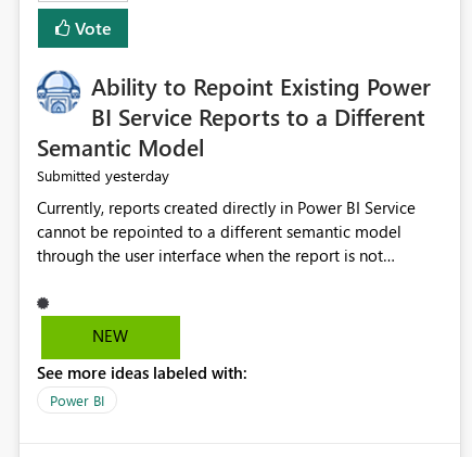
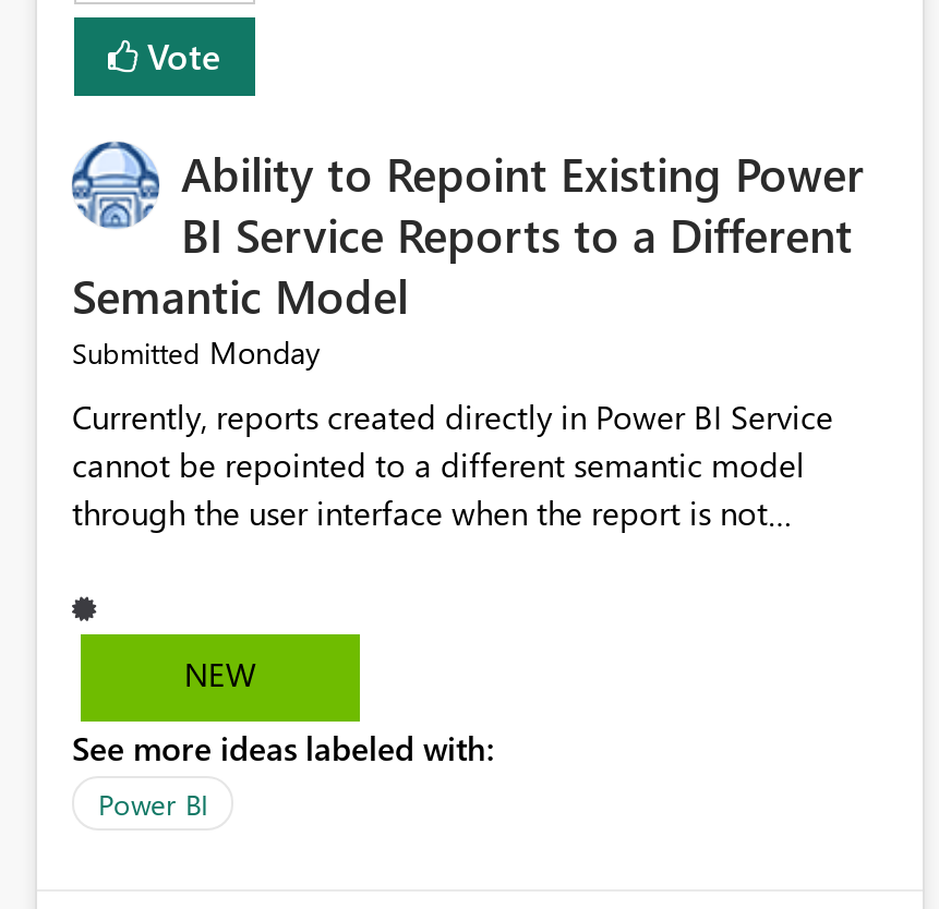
[37,165,169,186] Submitted yesterday -> [72,332,321,374] Submitted Monday

